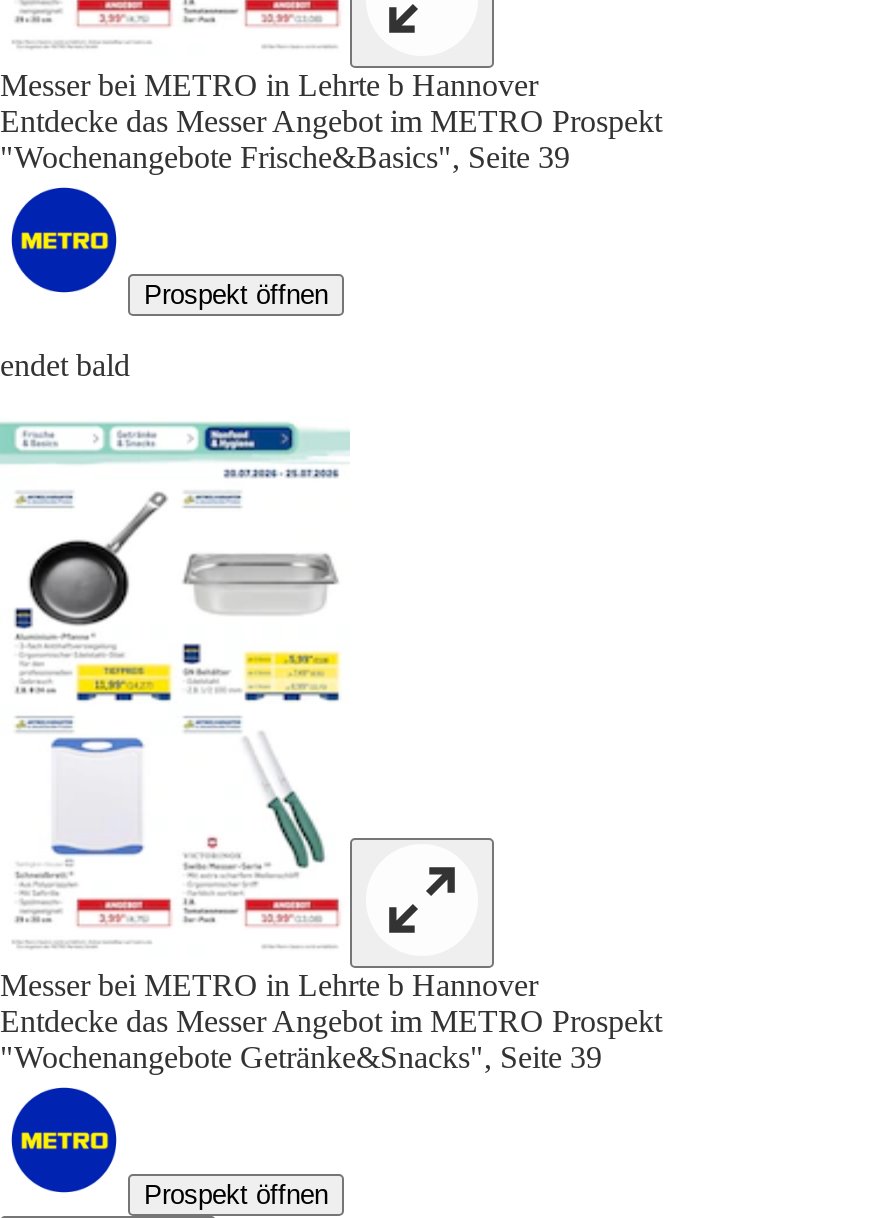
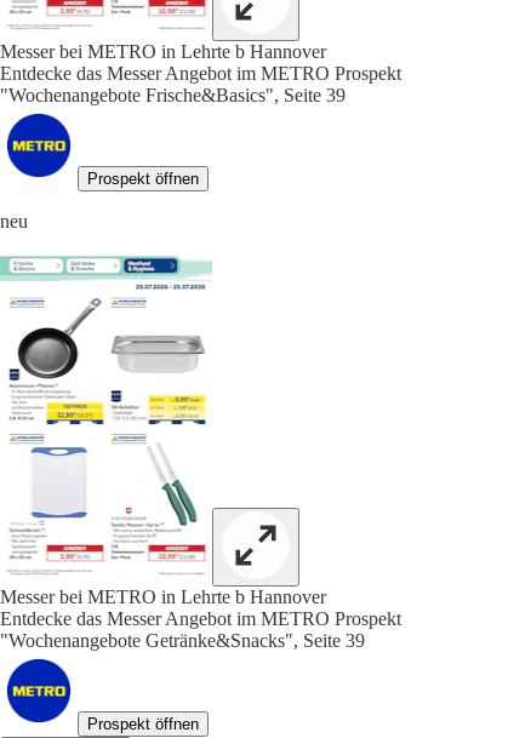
[0,347,130,381] endet bald -> [0,210,28,231] neu

